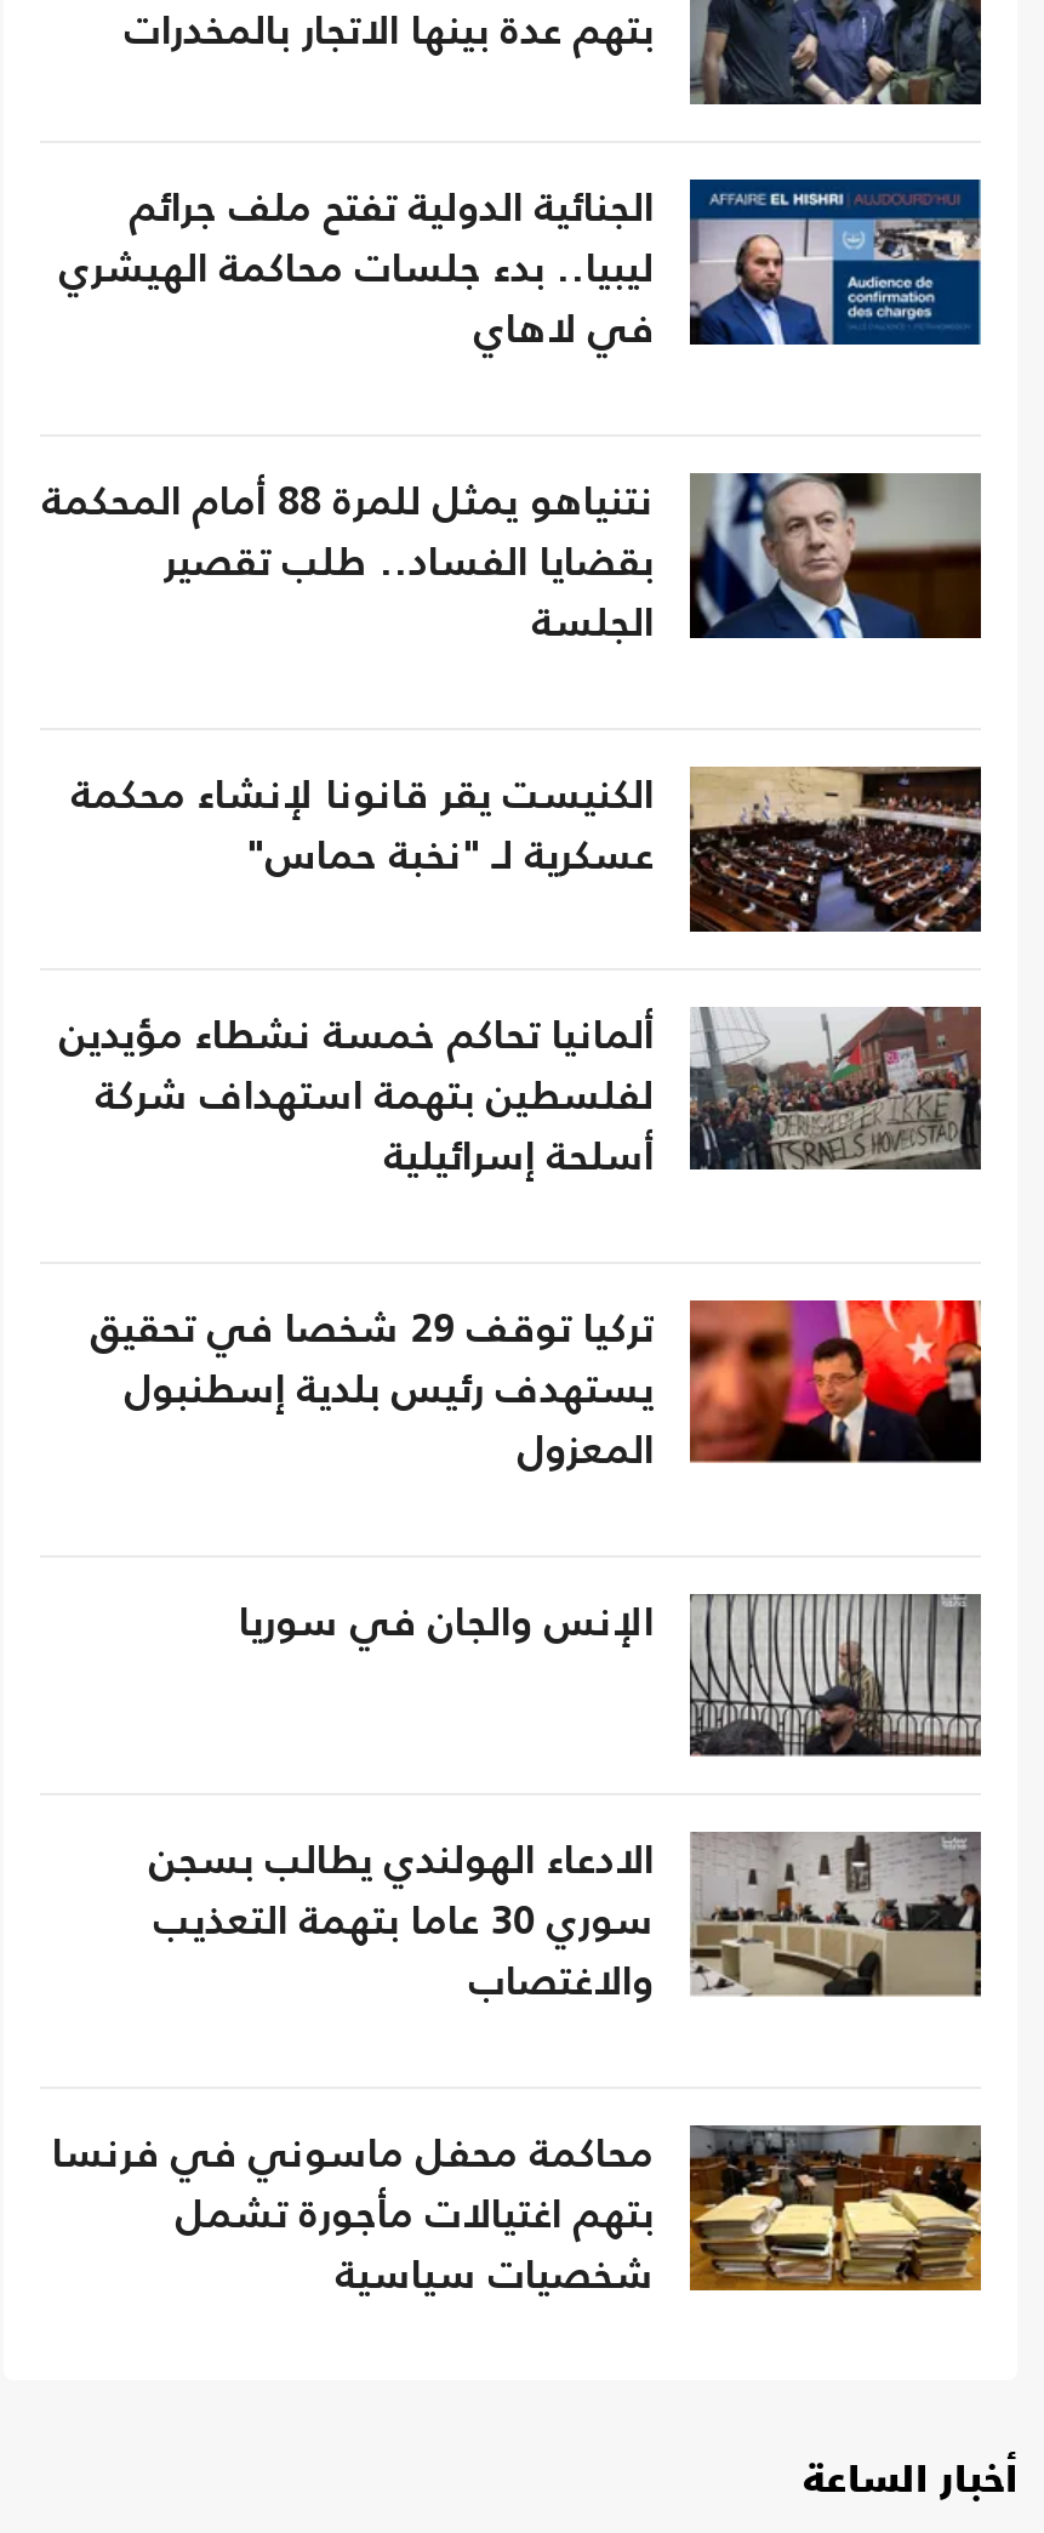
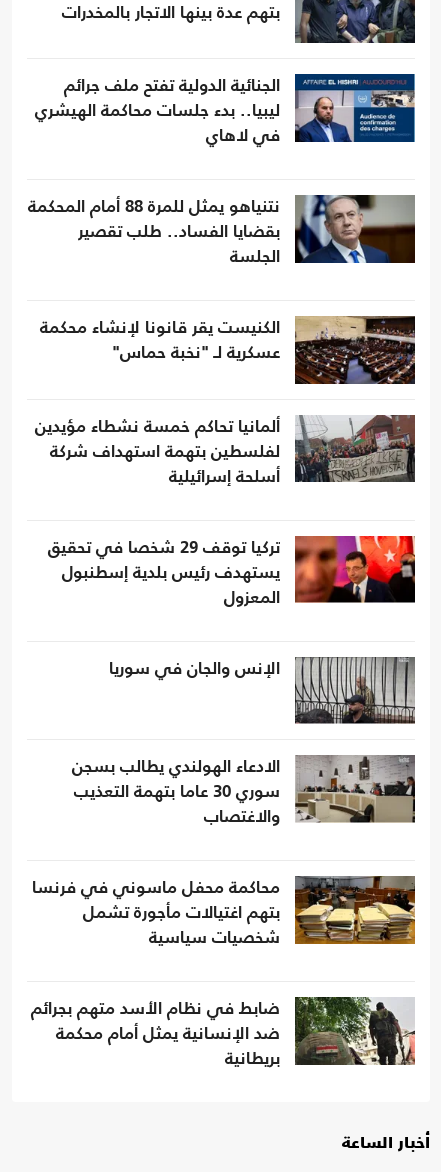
none -> [31,997,415,1068] [image] | ضابط في نظام الأسد متهم بجرائم | ضد الإنسانية يمثل أمام محكمة | بريطانية

